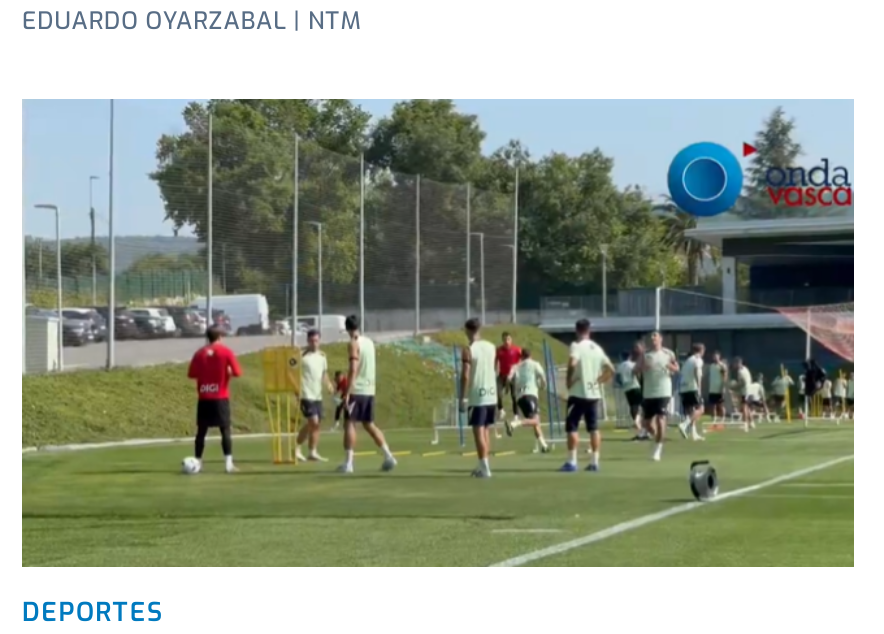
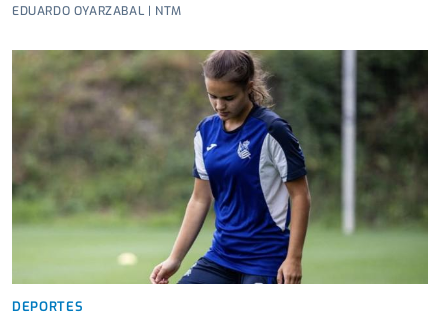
[22,98,854,568] [image] -> [11,49,429,285] [image]

